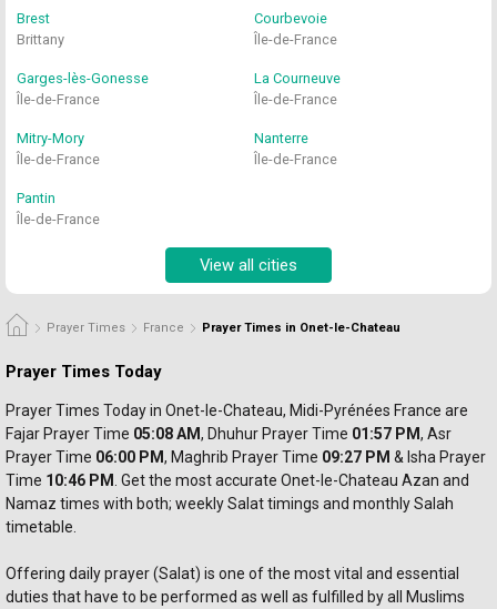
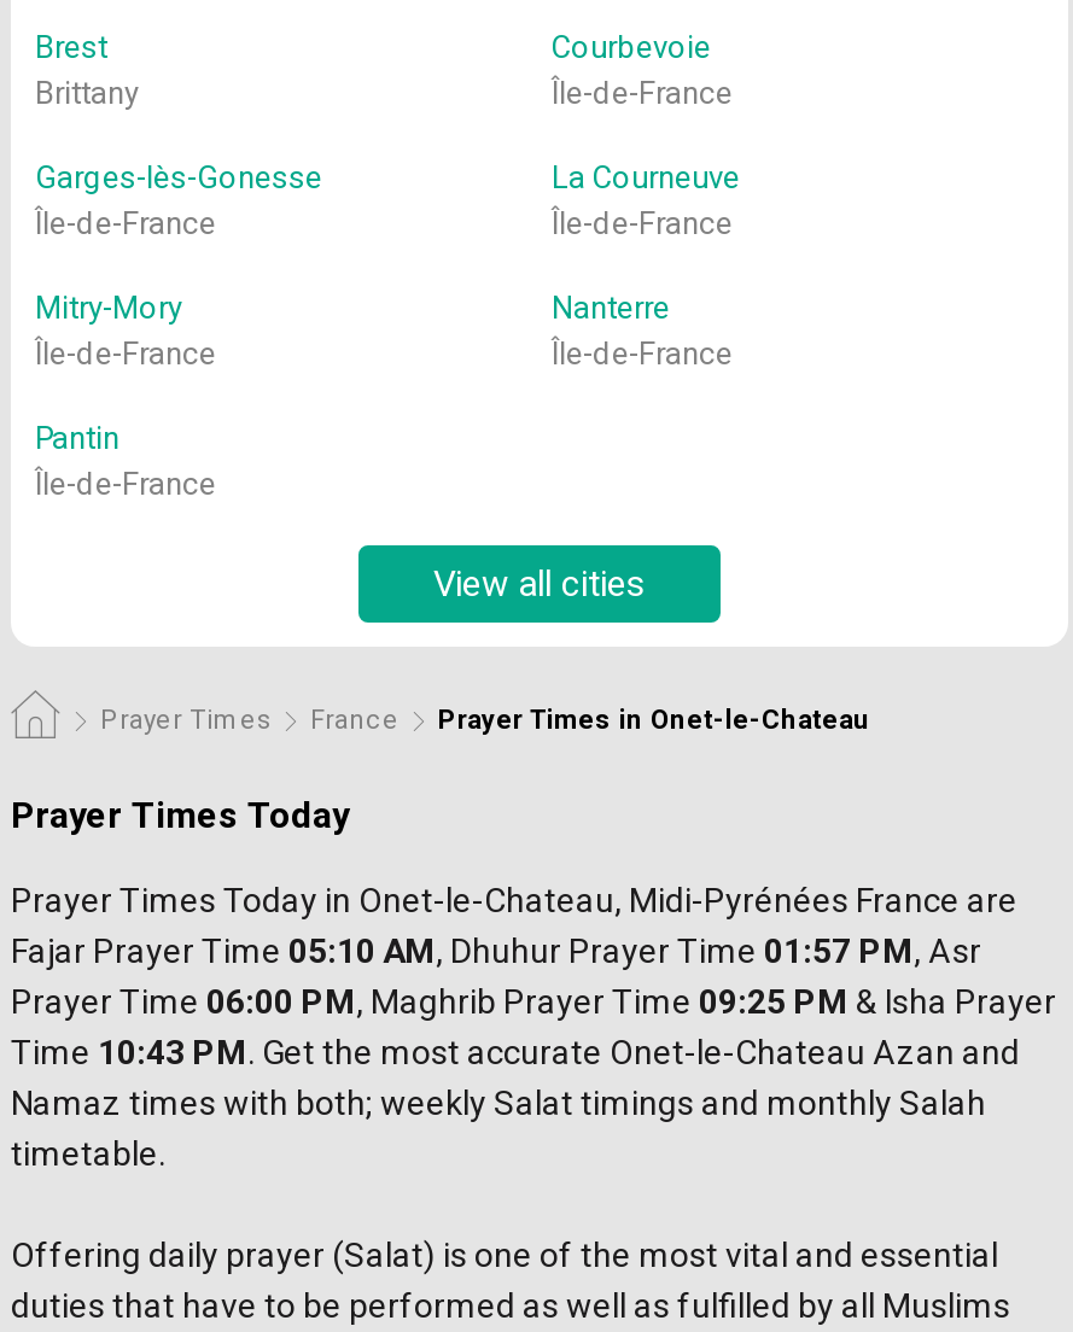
[6,425,420,443] Fajar Prayer Time 05:08 AM, Dhuhur Prayer Time 01:57 PM -> [11,931,914,970] Fajar Prayer Time 05:10 AM, Dhuhur Prayer Time 01:57 PM
[6,448,486,466] Prayer Time 06:00 PM, Maghrib Prayer Time 09:27 PM & Isha Prayer -> [11,982,1056,1021] Prayer Time 06:00 PM, Maghrib Prayer Time 09:25 PM & Isha Prayer
[6,471,469,489] Time 10:46 PM. Get the most accurate Onet-le-Chateau Azan and -> [11,1033,1020,1071] Time 10:43 PM. Get the most accurate Onet-le-Chateau Azan and

